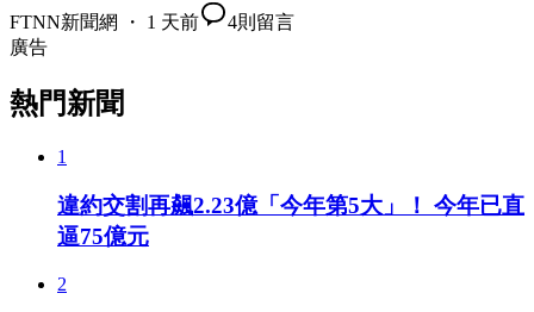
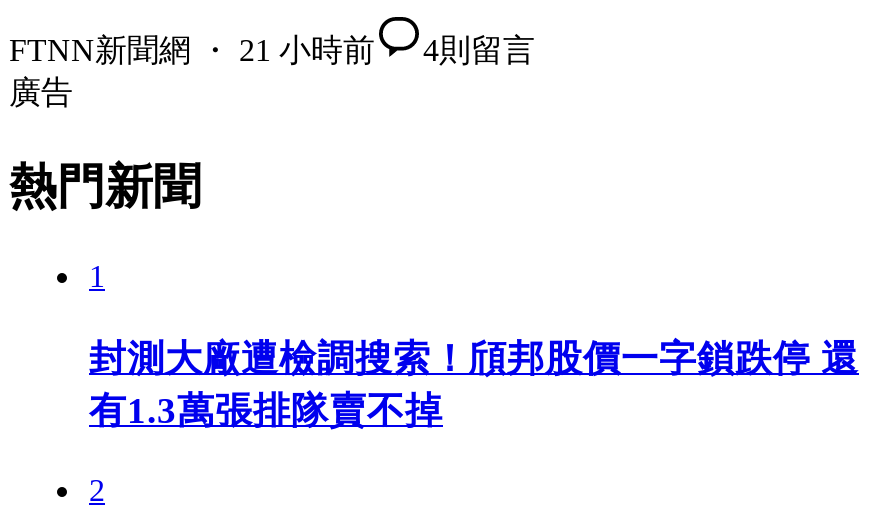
[10,12,199,32] FTNN新聞網 ・ 1 天前 -> [9,33,375,67] FTNN新聞網 ・ 21 小時前
[57,193,524,249] 違約交割再飆2.23億「今年第5大」！ 今年已直 | 逼75億元 -> [89,336,859,430] 封測大廠遭檢調搜索！頎邦股價一字鎖跌停 還 | 有1.3萬張排隊賣不掉

